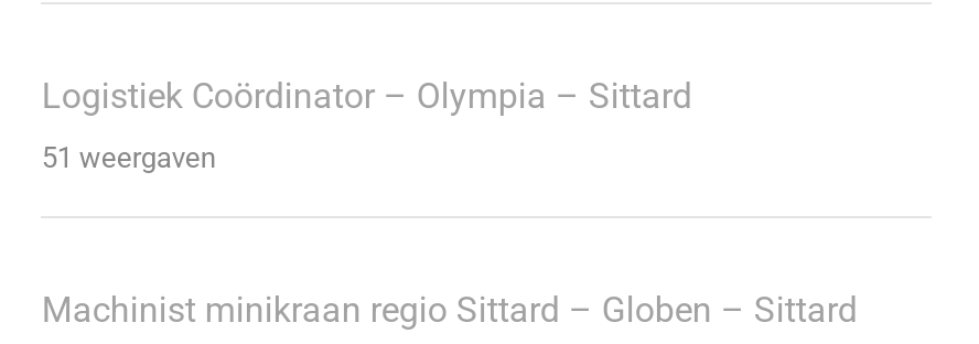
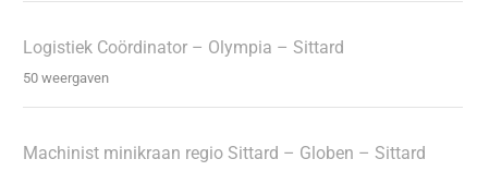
[42,141,216,174] 51 weergaven -> [23,70,109,86] 50 weergaven

